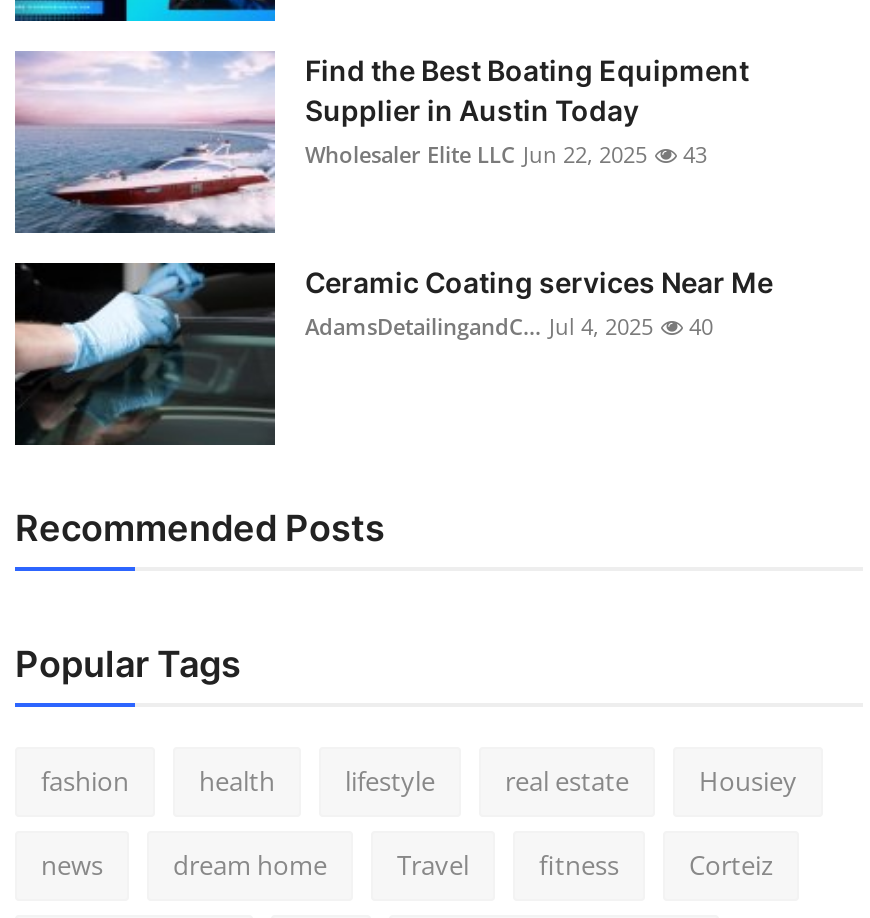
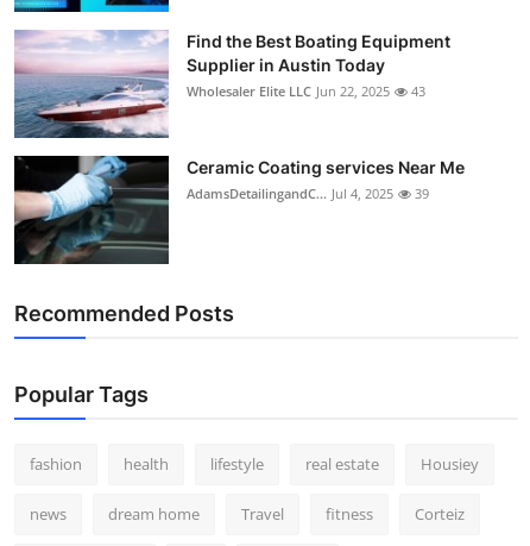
[305,311,713,341] AdamsDetailingandC... Jul 4, 2025 40 -> [187,185,429,203] AdamsDetailingandC... Jul 4, 2025 39

